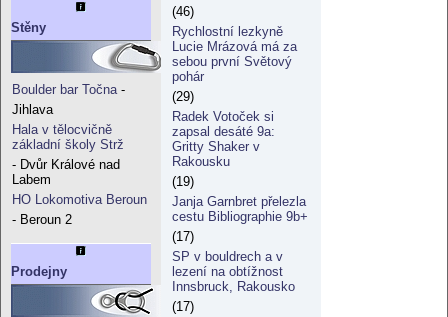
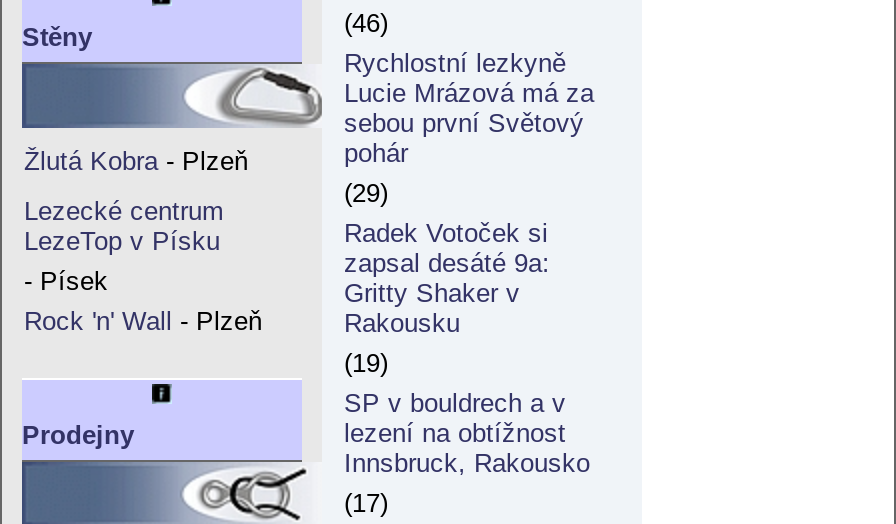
[12,82,147,227] Boulder bar Točna - | Jihlava | Hala v tělocvičně | základní školy Strž | - Dvůr Králové nad | Labem | HO Lokomotiva Beroun | - Beroun 2 -> [24,145,262,335] Žlutá Kobra - Plzeň | Lezecké centrum | LezeTop v Písku | - Písek | Rock 'n' Wall - Plzeň
[172,194,308,244] Janja Garnbret přelezla | cestu Bibliographie 9b+ | (17) -> none

